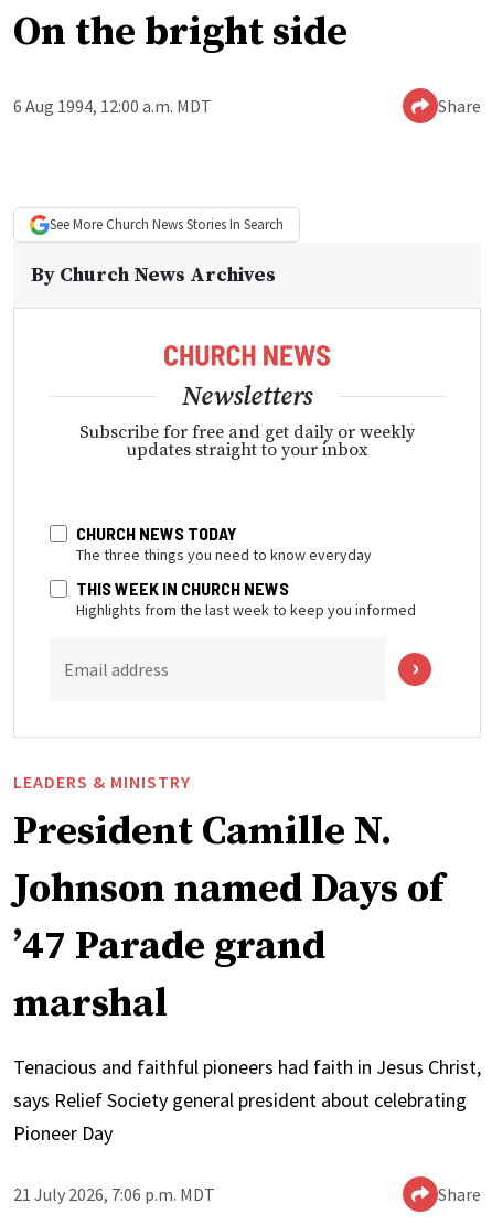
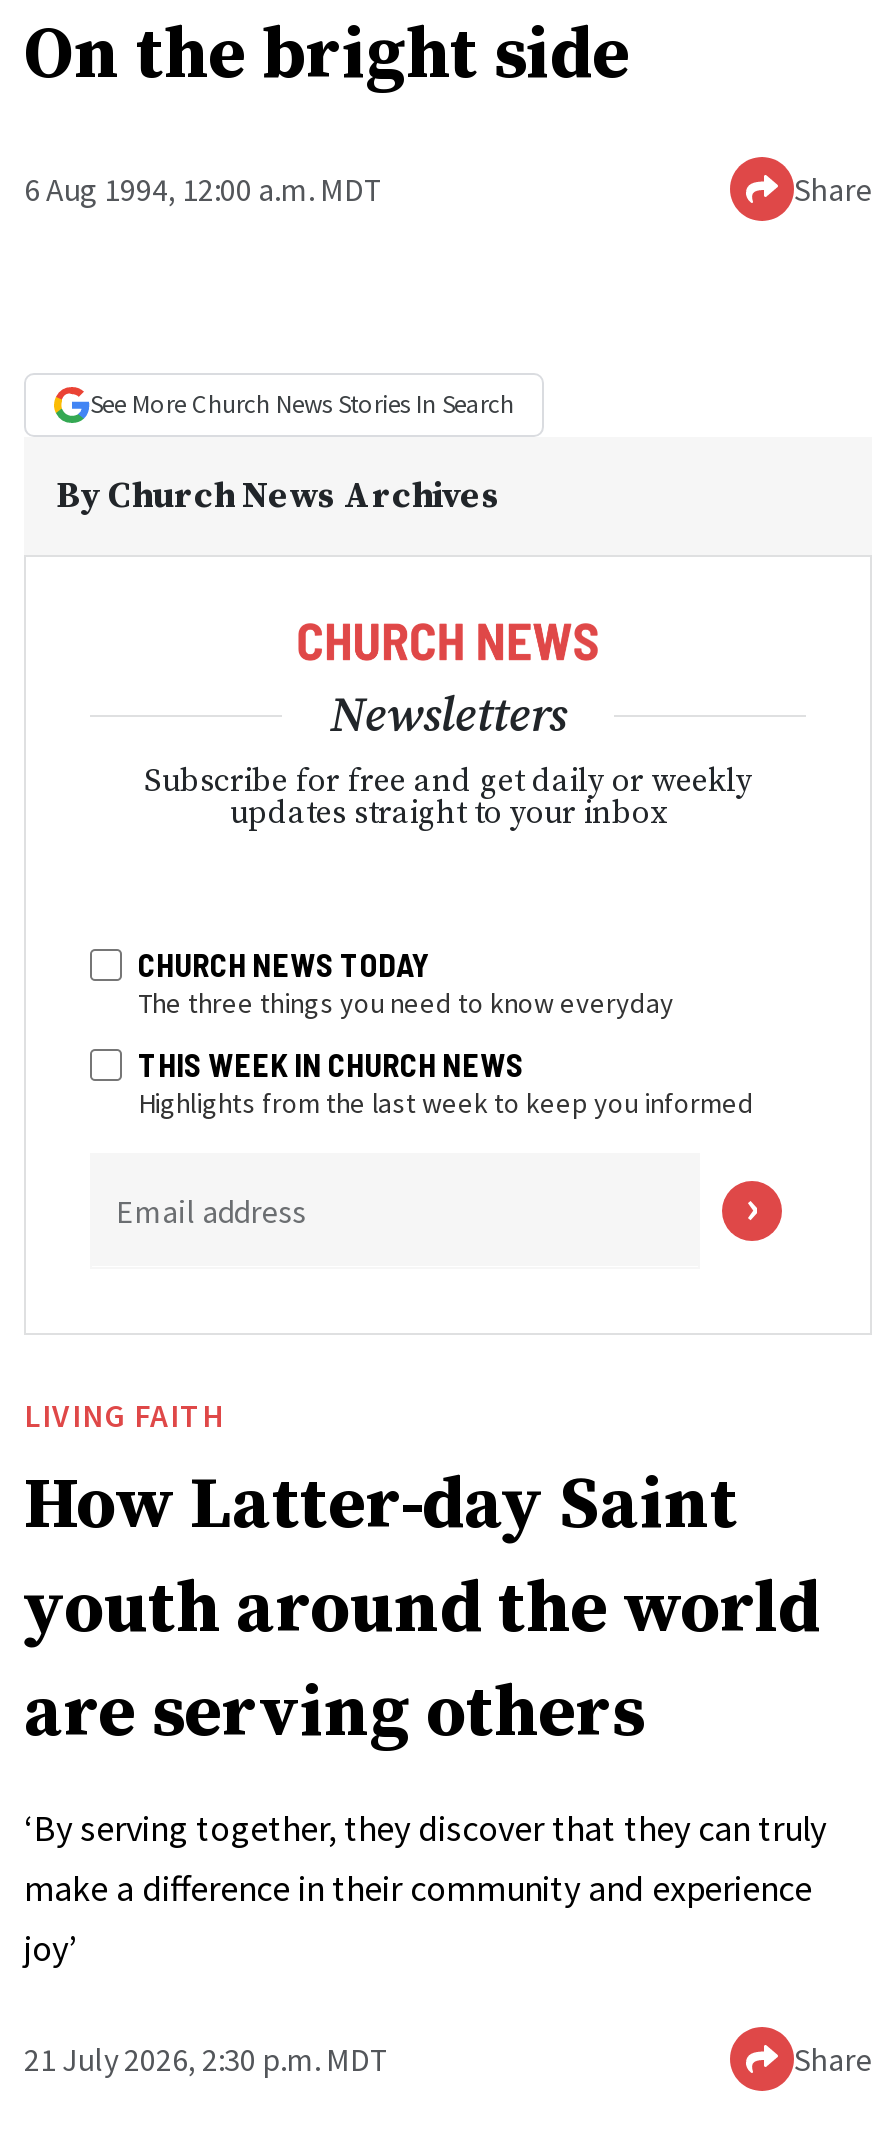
[13,770,443,1028] LEADERS & MINISTRY | President Camille N. | Johnson named Days of | ’47 Parade grand | marshal -> [24,1394,820,1758] LIVING FAITH | How Latter-day Saint | youth around the world | are serving others
[13,1054,481,1145] Tenacious and faithful pioneers had faith in Jesus Christ, | says Relief Society general president about celebrating | Pioneer Day -> [24,1804,826,1970] ‘By serving together, they discover that they can truly | make a difference in their community and experience | joy’
[13,1183,215,1205] 21 July 2026, 7:06 p.m. MDT -> [24,2038,390,2078] 21 July 2026, 2:30 p.m. MDT

